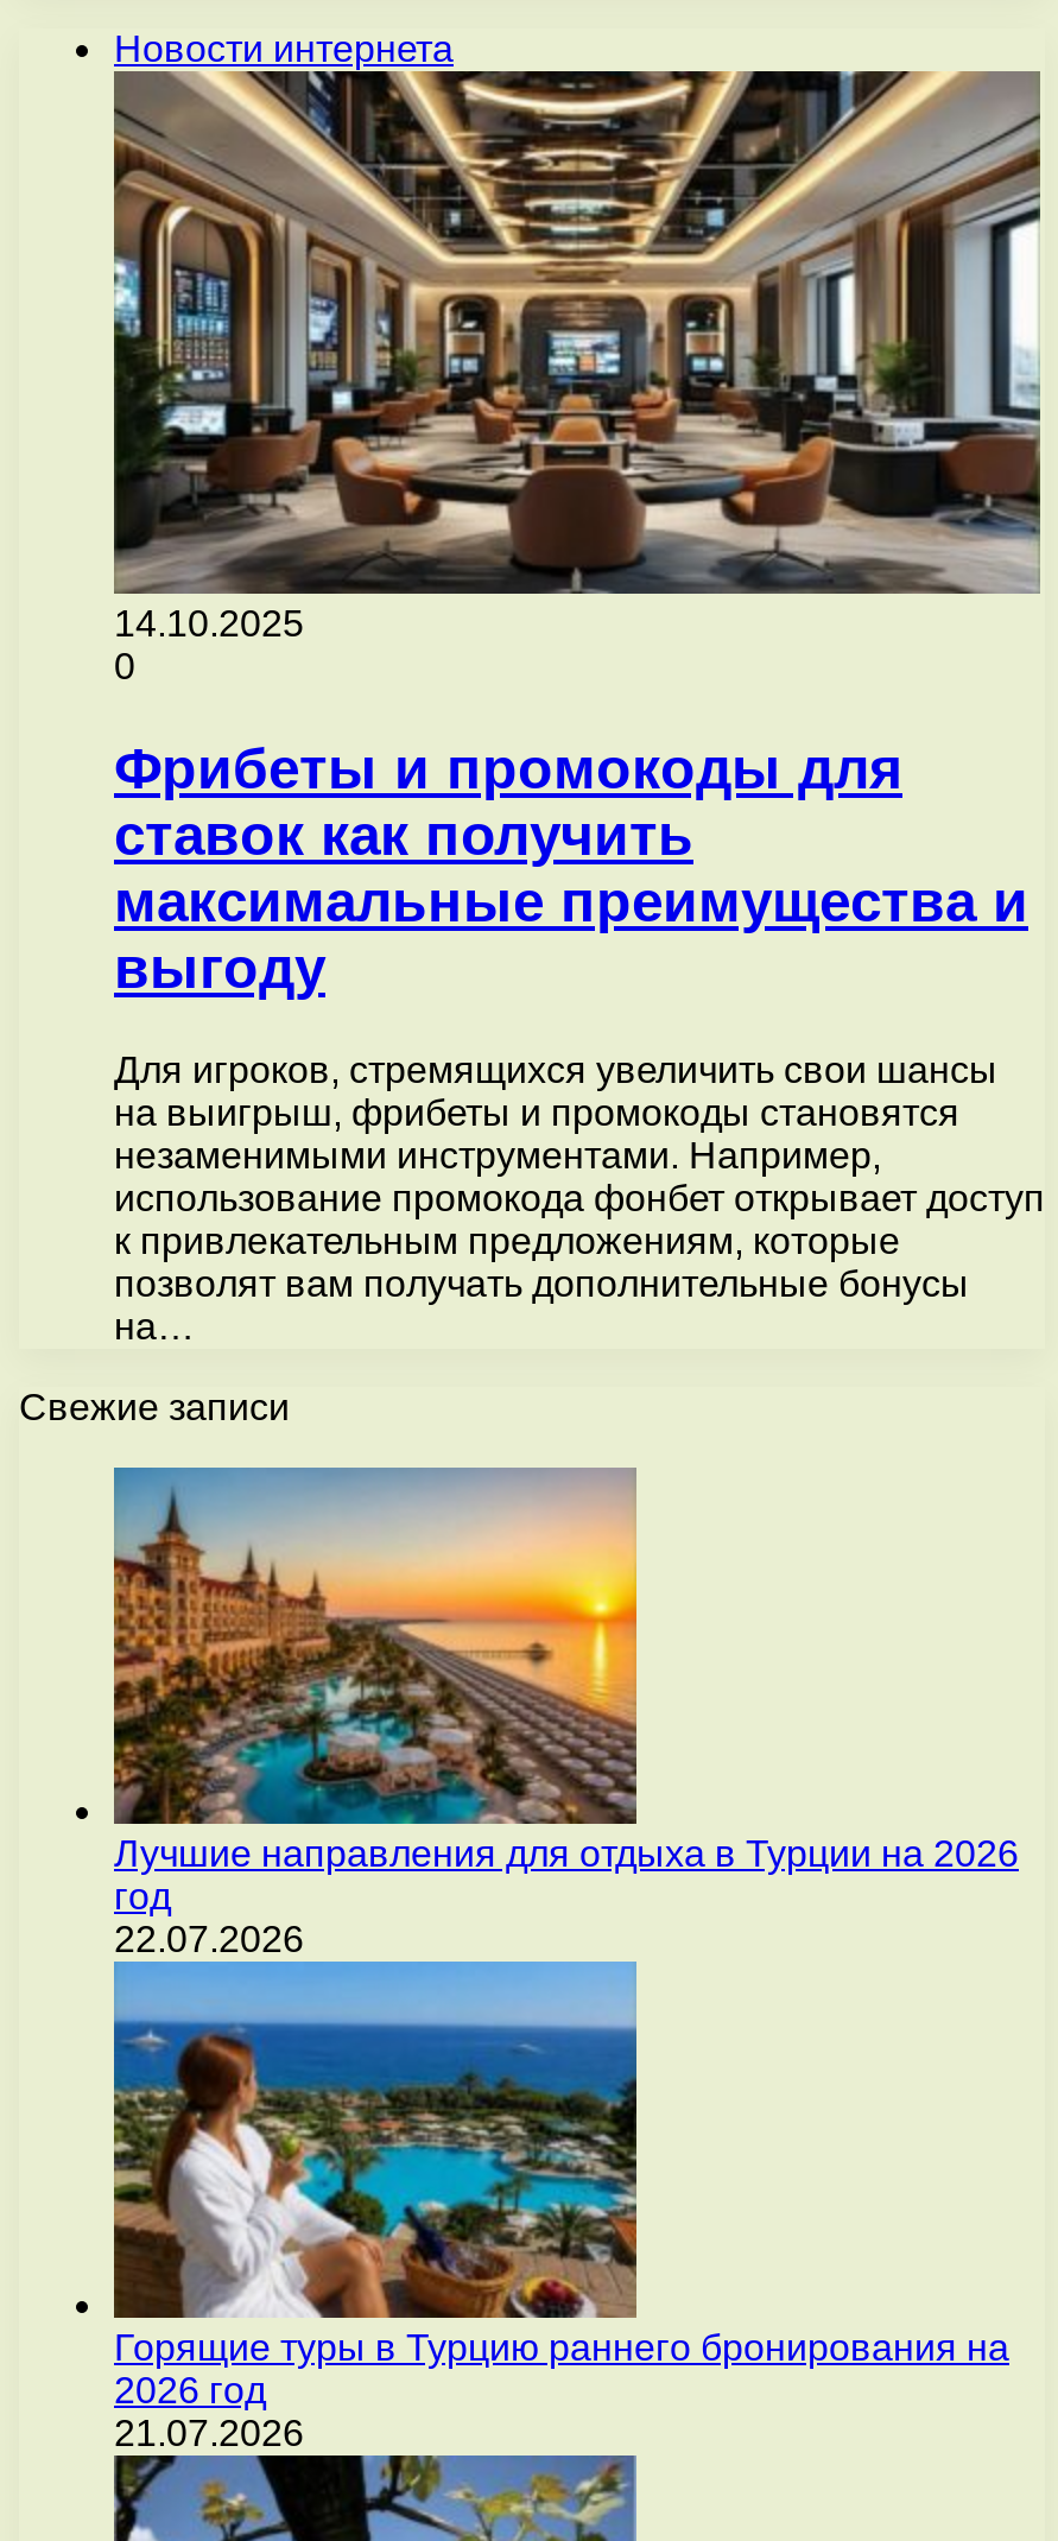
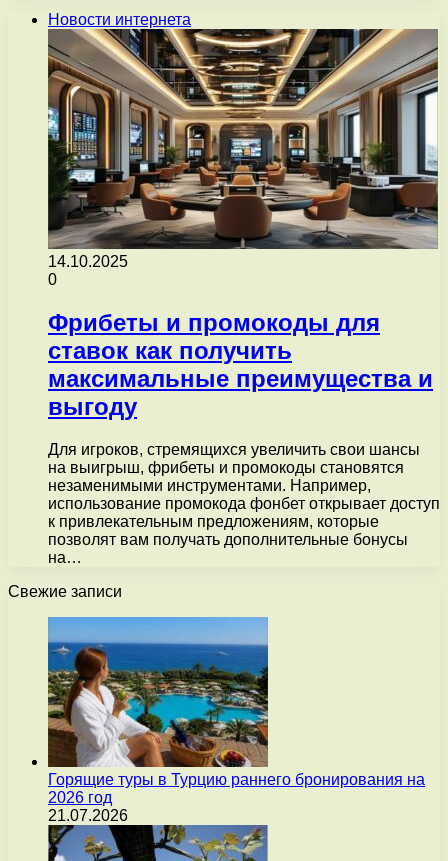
[112,1468,1019,1958] [image] | Лучшие направления для отдыха в Турции на 2026 | год | 22.07.2026 -> none

